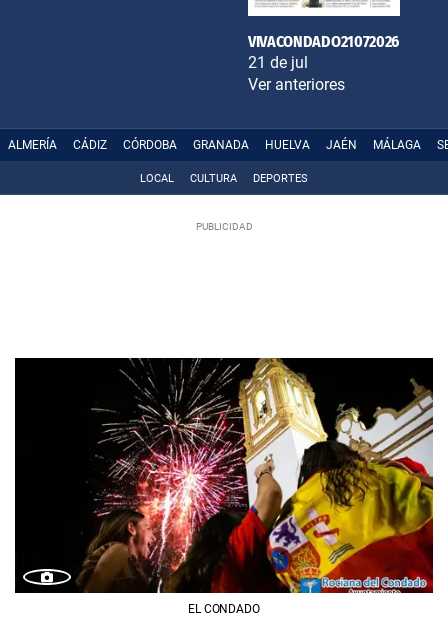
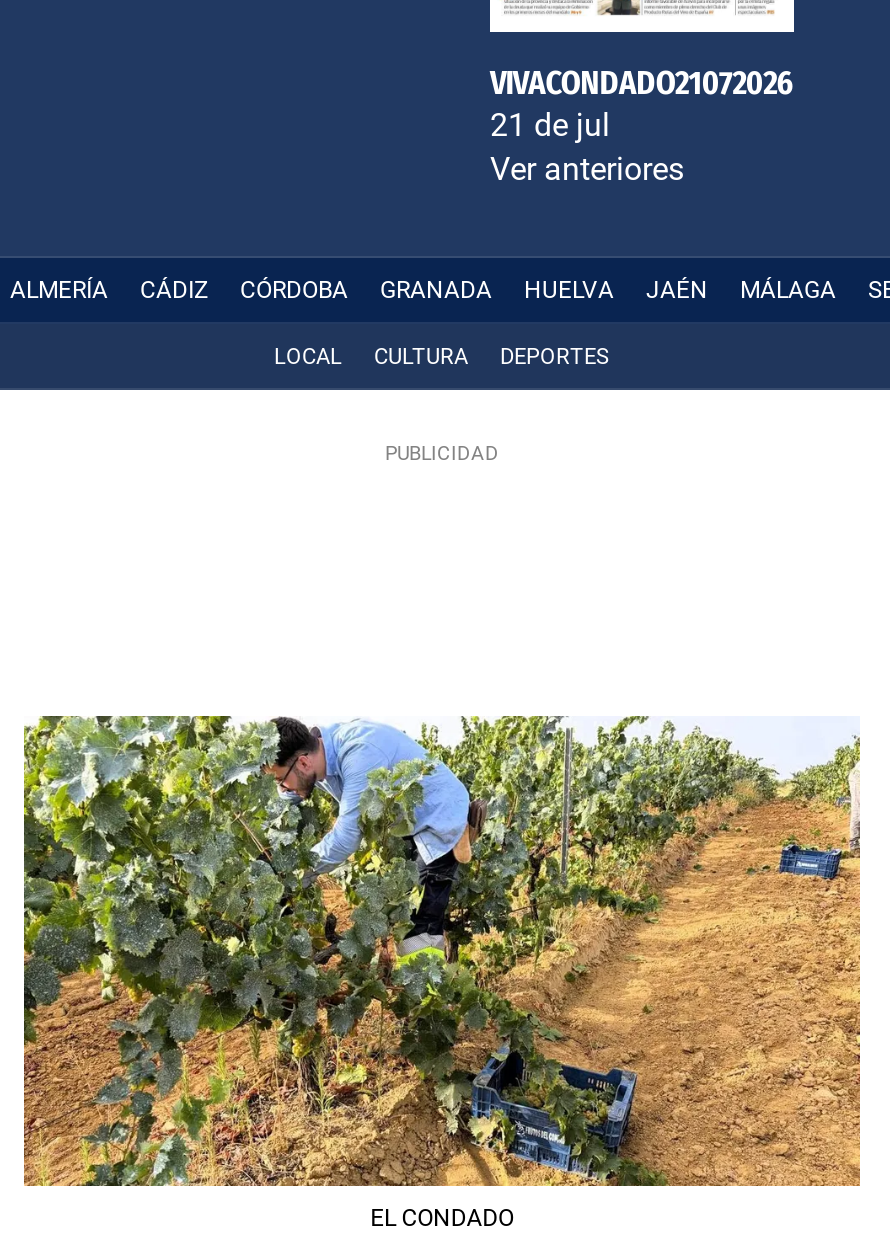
[14,357,434,594] [image] -> [22,714,862,1188] [image]

